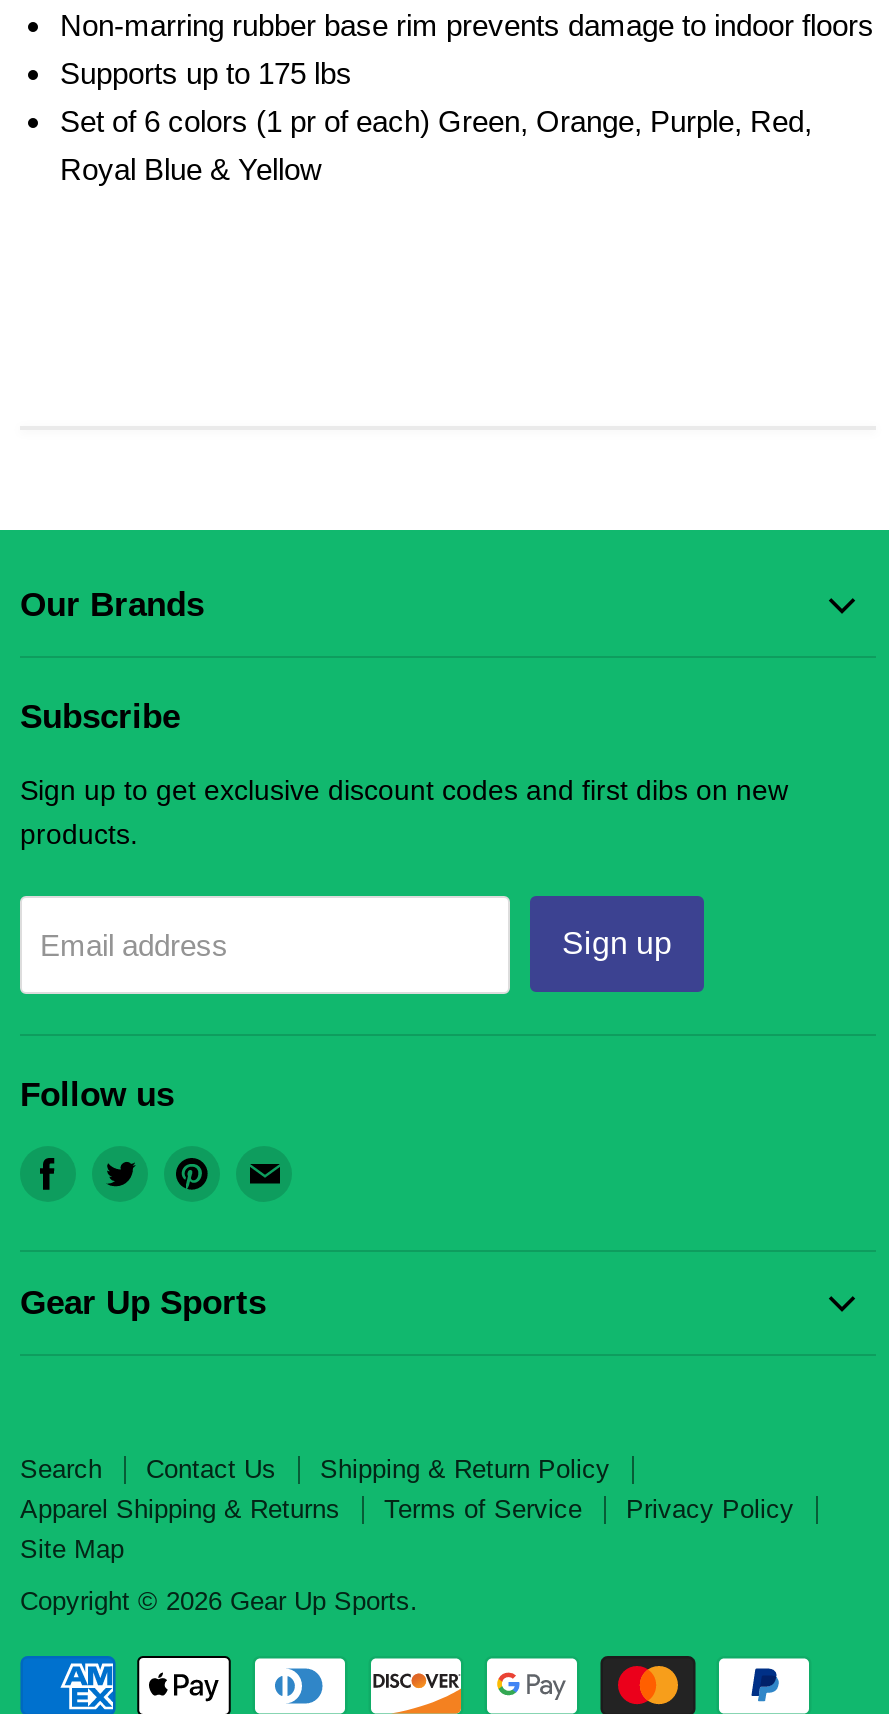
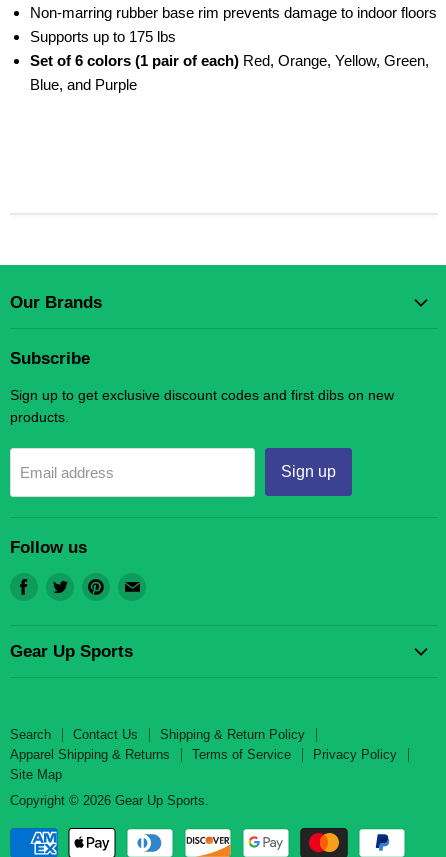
[60,104,812,186] Set of 6 colors (1 pr of each) Green, Orange, Purple, Red, | Royal Blue & Yellow -> [30,52,429,93] Set of 6 colors (1 pair of each) Red, Orange, Yellow, Green, | Blue, and Purple

